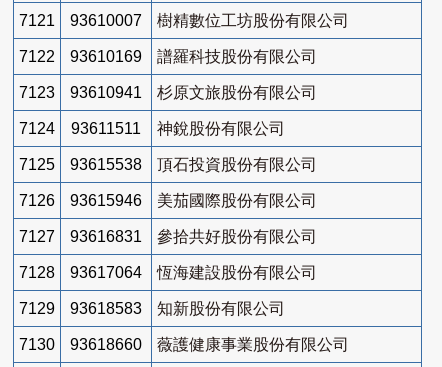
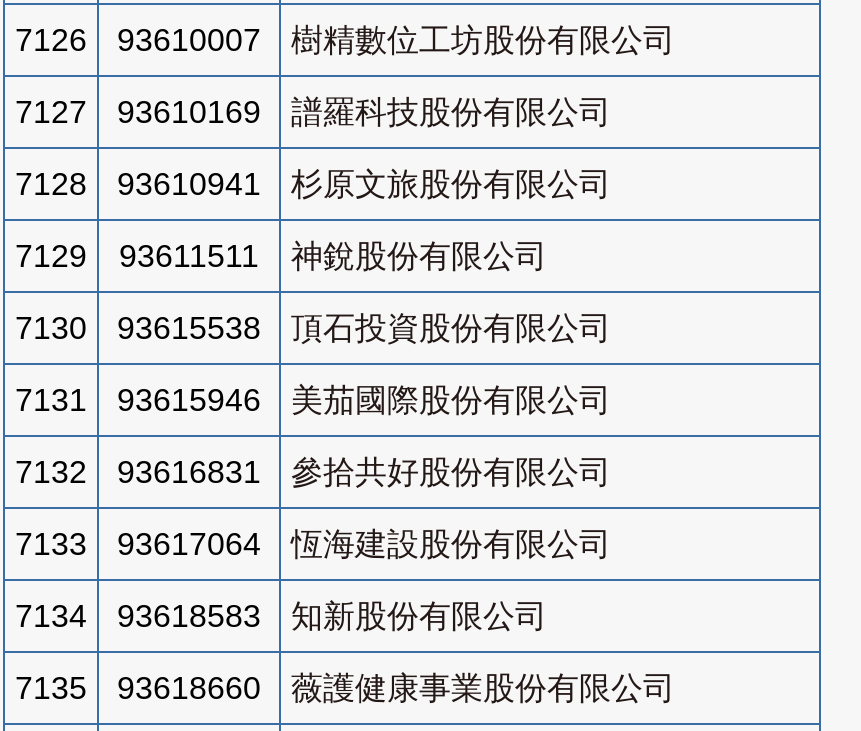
[19,12,349,29] 7121 93610007 樹精數位工坊股份有限公司 -> [15,23,675,57] 7126 93610007 樹精數位工坊股份有限公司
[19,48,317,65] 7122 93610169 譜羅科技股份有限公司 -> [15,95,611,129] 7127 93610169 譜羅科技股份有限公司
[19,84,317,101] 7123 93610941 杉原文旅股份有限公司 -> [15,167,611,201] 7128 93610941 杉原文旅股份有限公司
[19,120,285,137] 7124 93611511 神銳股份有限公司 -> [15,239,547,273] 7129 93611511 神銳股份有限公司
[19,156,317,173] 7125 93615538 頂石投資股份有限公司 -> [15,311,611,345] 7130 93615538 頂石投資股份有限公司
[19,192,317,209] 7126 93615946 美茄國際股份有限公司 -> [15,383,611,417] 7131 93615946 美茄國際股份有限公司
[19,228,317,245] 7127 93616831 參拾共好股份有限公司 -> [15,455,611,489] 7132 93616831 參拾共好股份有限公司
[19,264,317,281] 7128 93617064 恆海建設股份有限公司 -> [15,527,611,561] 7133 93617064 恆海建設股份有限公司
[19,300,285,317] 7129 93618583 知新股份有限公司 -> [15,599,547,633] 7134 93618583 知新股份有限公司
[19,336,349,353] 7130 93618660 薇護健康事業股份有限公司 -> [15,671,675,705] 7135 93618660 薇護健康事業股份有限公司

